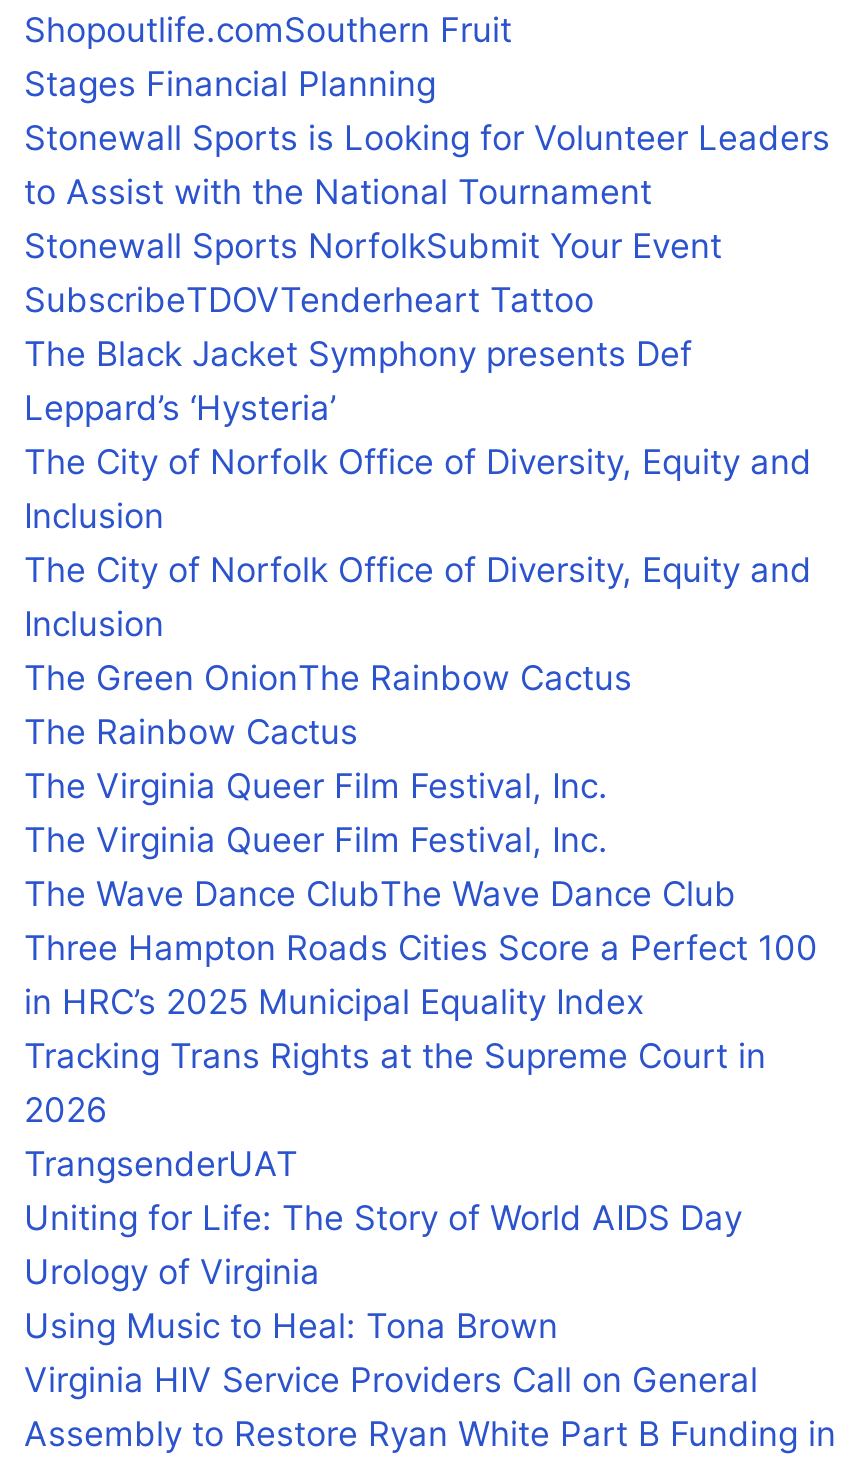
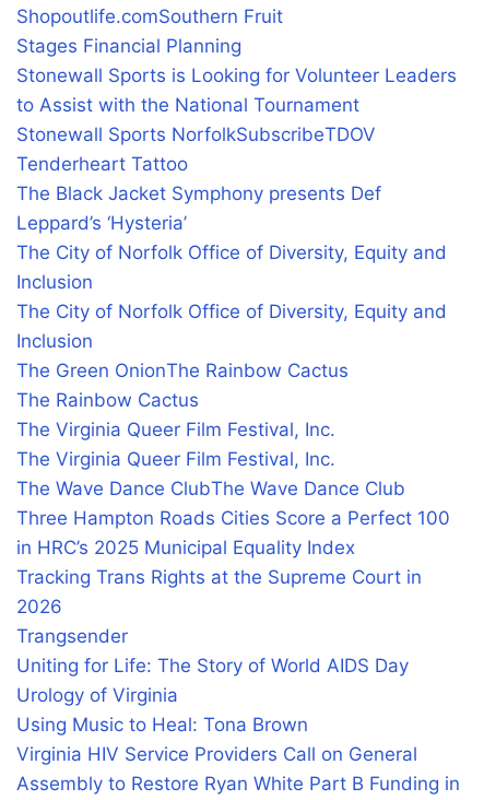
[24,226,722,320] Stonewall Sports NorfolkSubmit Your Event | SubscribeTDOVTenderheart Tattoo -> [16,123,376,175] Stonewall Sports NorfolkSubscribeTDOV | Tenderheart Tattoo
[24,1144,298,1184] TrangsenderUAT -> [16,625,128,647] Trangsender

